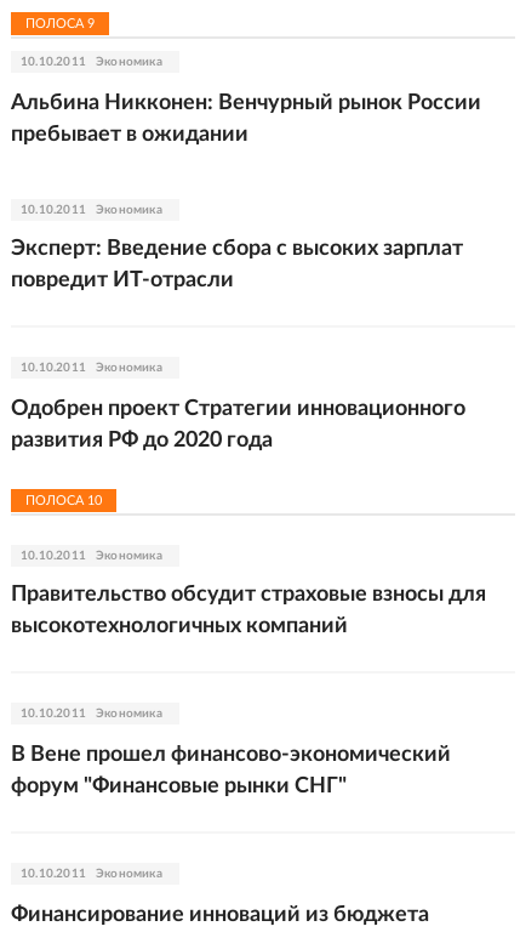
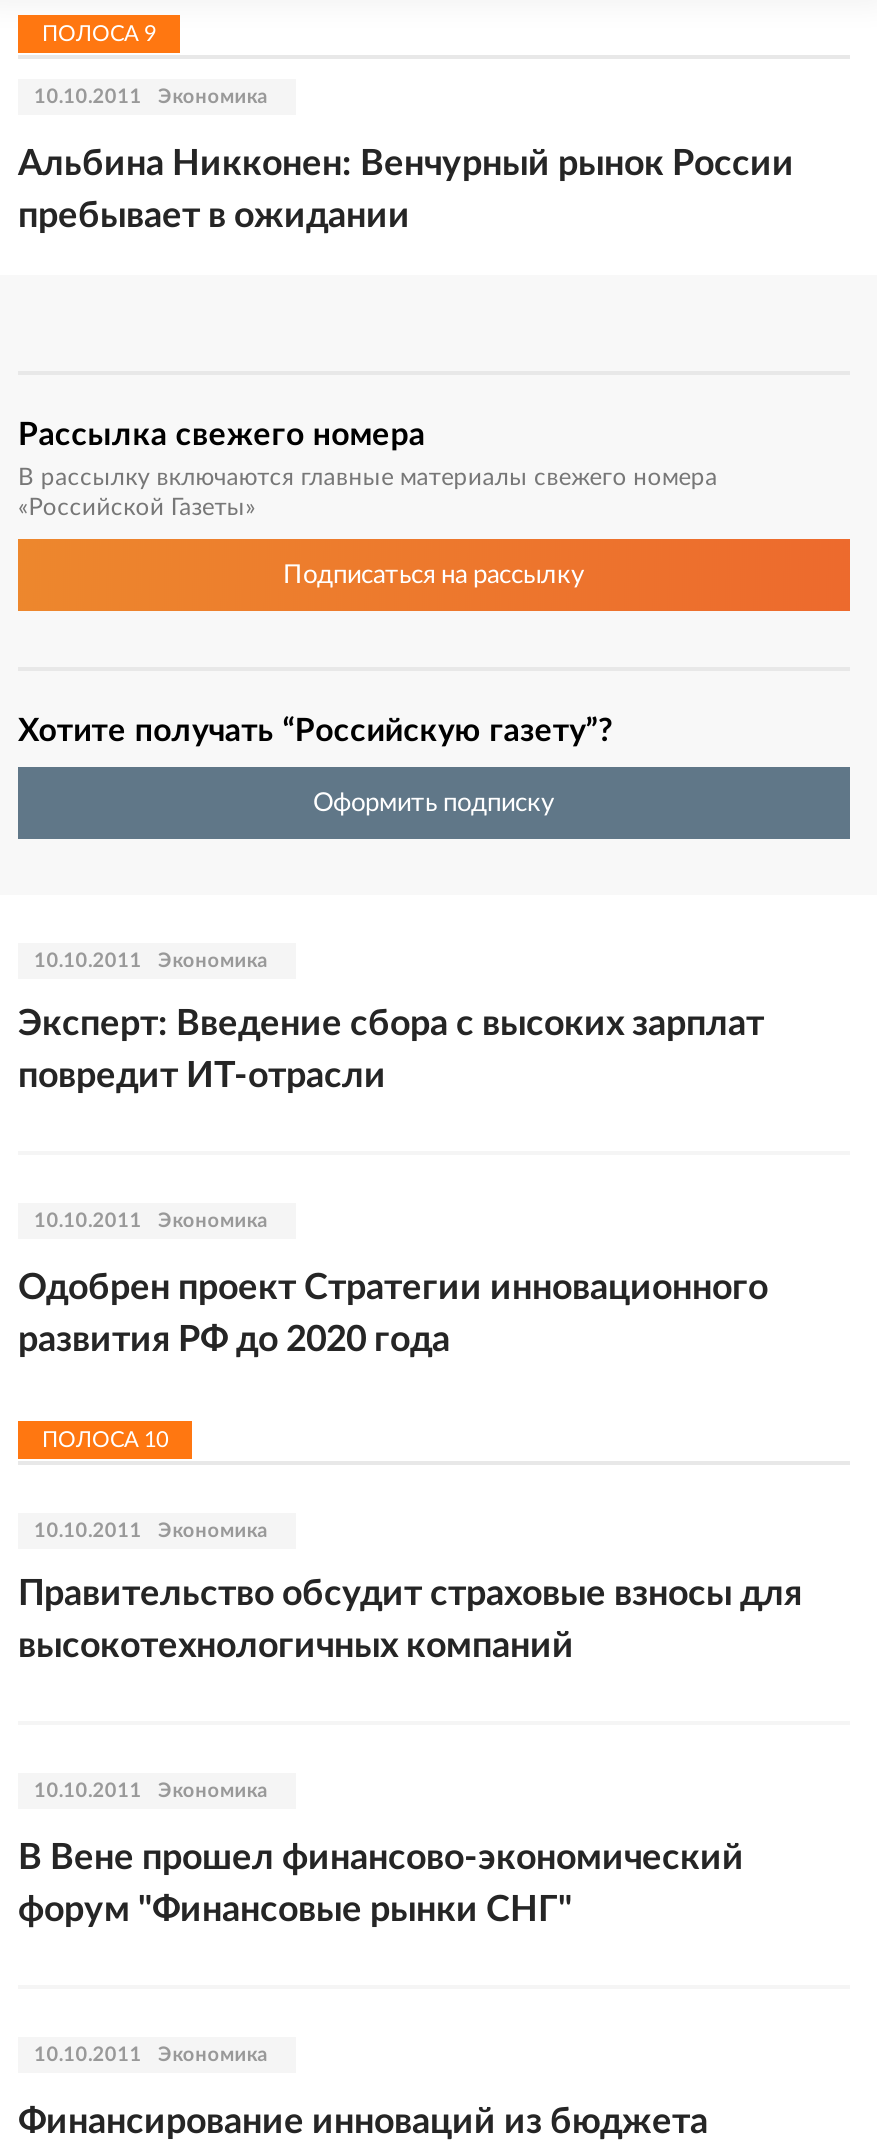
none -> [18,419,718,588] Рассылка свежего номера | В рассылку включаются главные материалы свежего номера | «Российской Газеты» | Подписаться на рассылку
none -> [18,715,612,816] Хотите получать “Российскую газету”? | Оформить подписку

